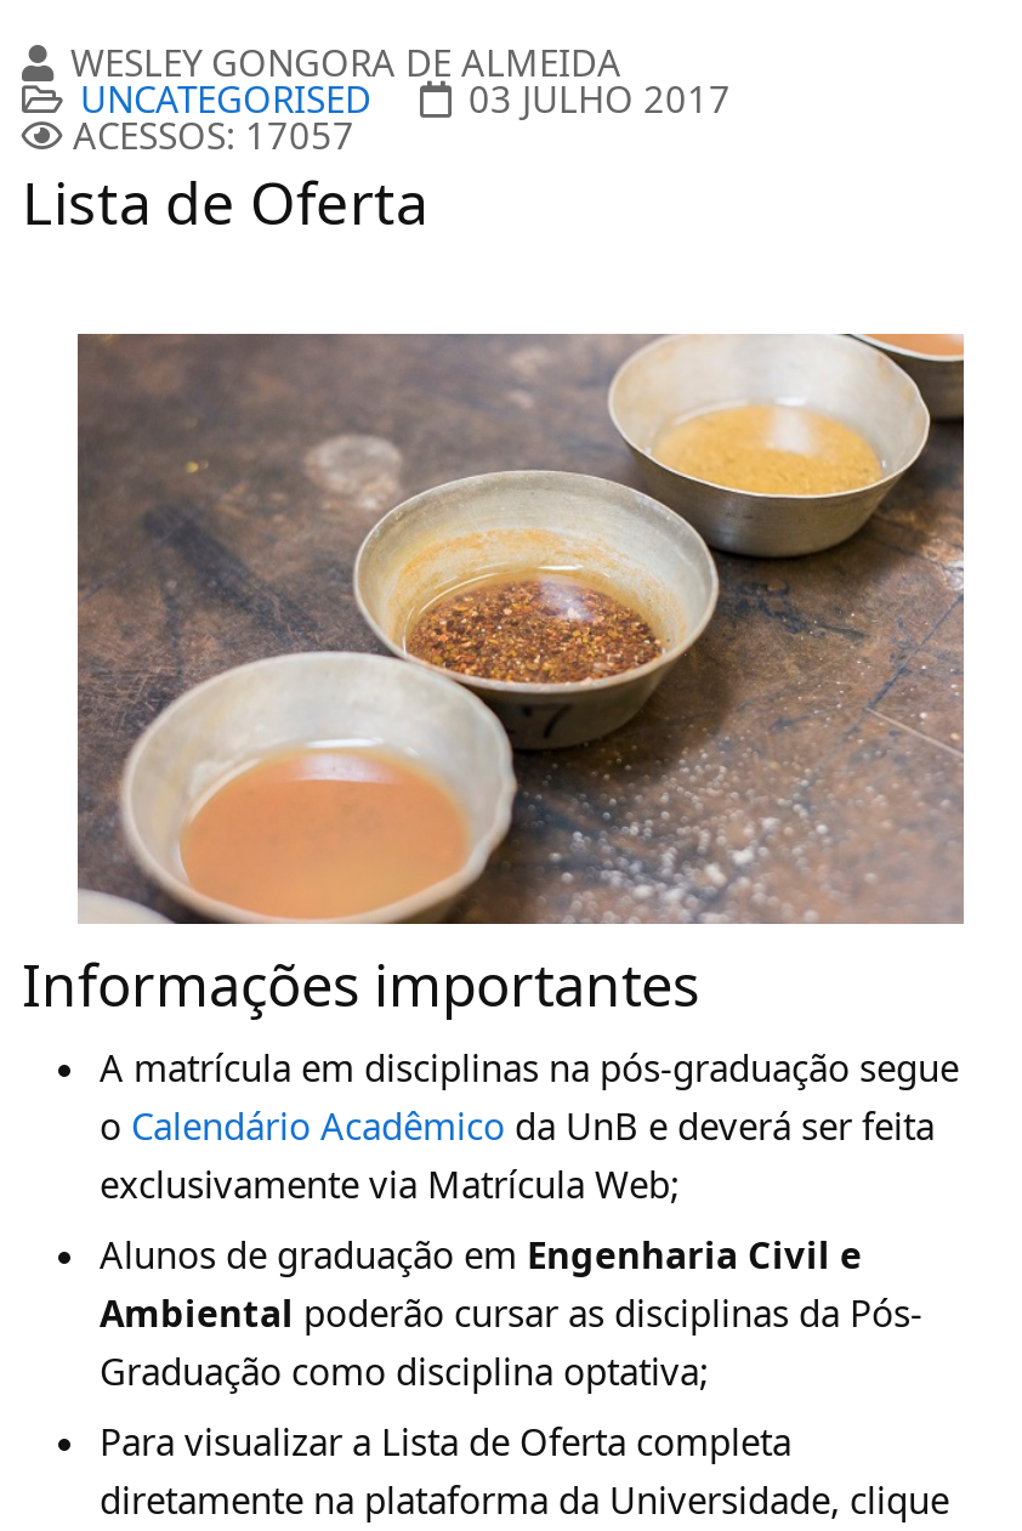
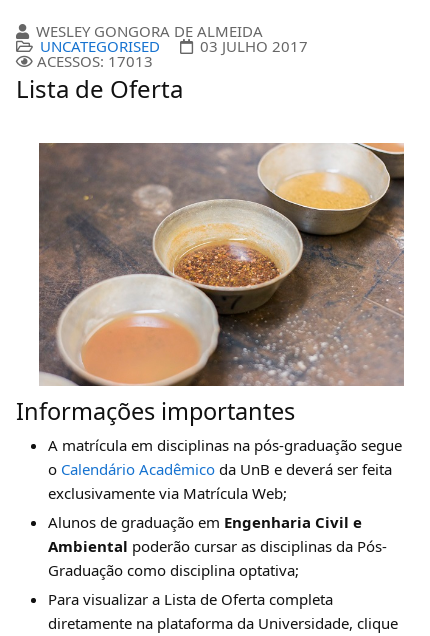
[73,110,354,159] ACESSOS: 17057 -> [37,51,153,71] ACESSOS: 17013

